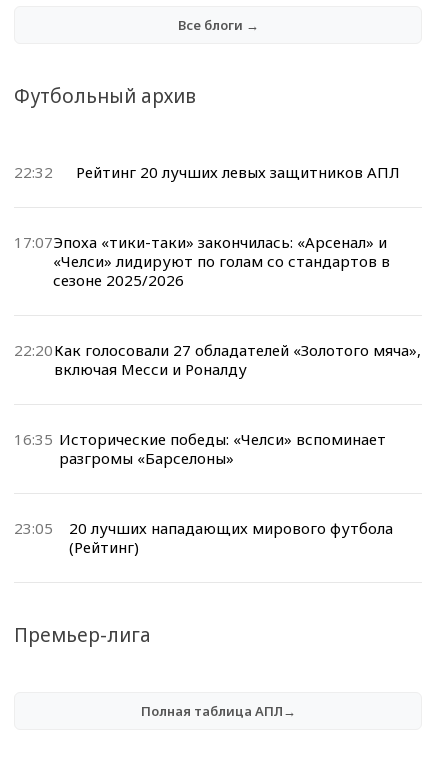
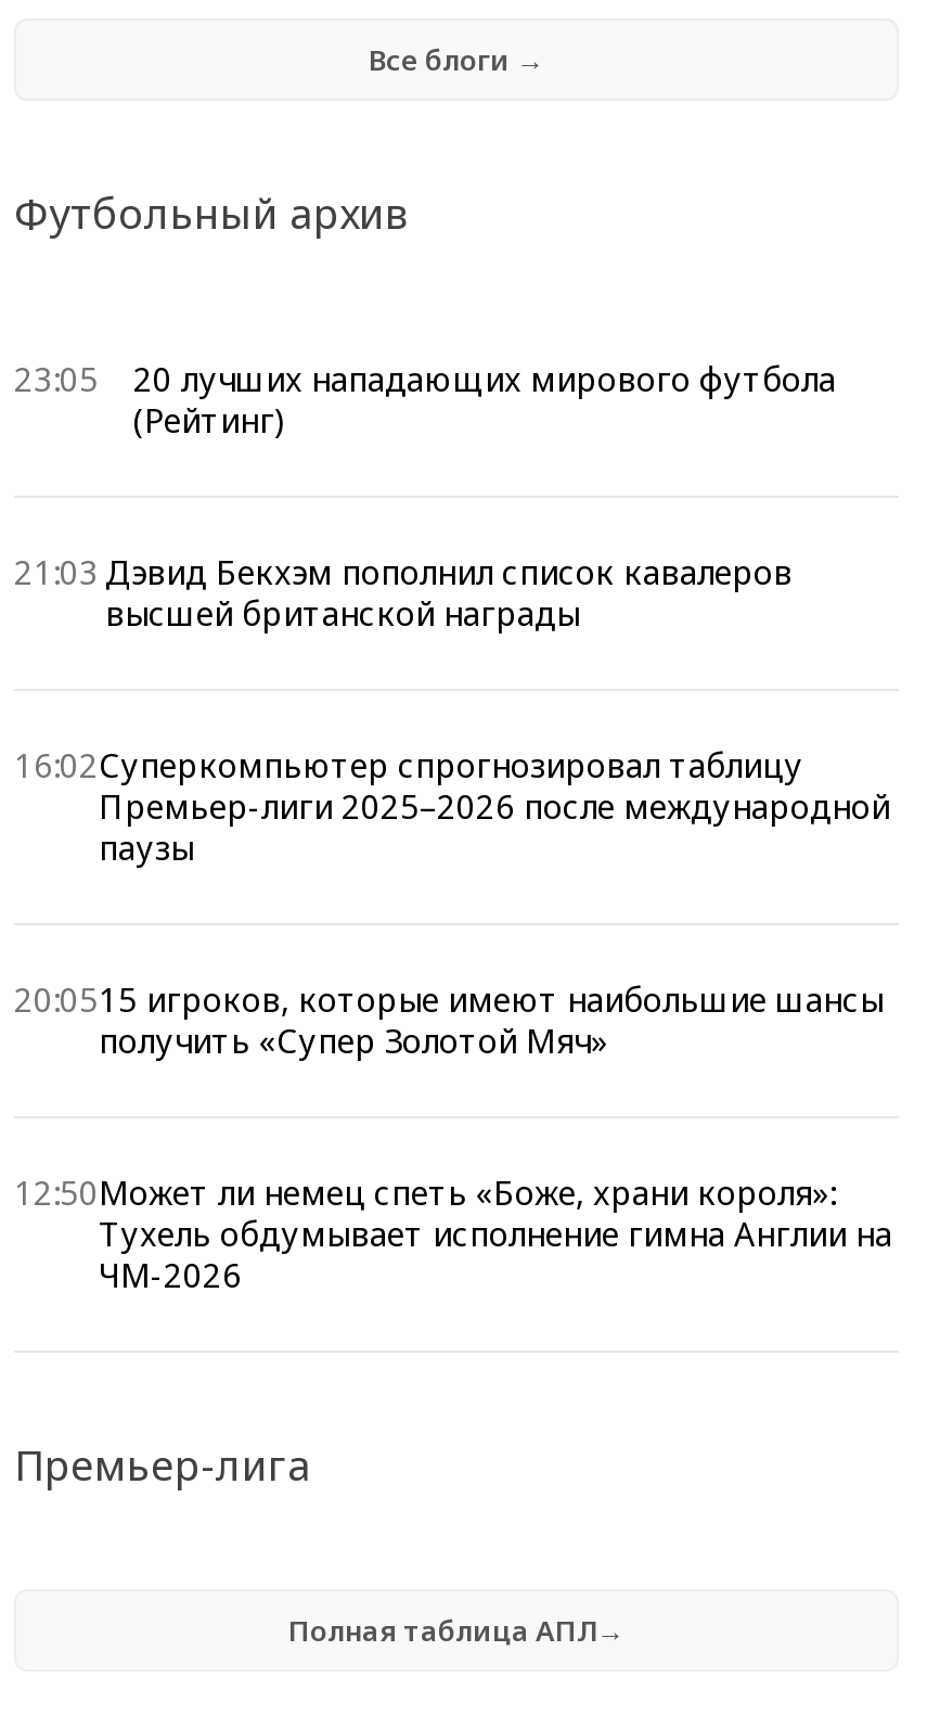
[14,162,421,468] 22:32 | Рейтинг 20 лучших левых защитников АПЛ | 17:07Эпоха «тики-таки» закончилась: «Арсенал» и | «Челси» лидируют по голам со стандартов в | сезоне 2025/2026 | 22:20 Как голосовали 27 обладателей «Золотого мяча», | включая Месси и Роналду | 16:35 Исторические победы: «Челси» вспоминает | разгромы «Барселоны» -> none
moved [14,518,393,557] -> [14,356,836,441]: 23:05 | 20 лучших нападающих мирового футбола | (Рейтинг)
none -> [14,549,892,1295] 21:03 Дэвид Бекхэм пополнил список кавалеров | высшей британской награды | 16:02Суперкомпьютер спрогнозировал таблицу | Премьер-лиги 2025–2026 после международной | паузы | 20:0515 игроков, которые имеют наибольшие шансы | получить «Супер Золотой Мяч» | 12:50Может ли немец спеть «Боже, храни короля»: | Тухель обдумывает исполнение гимна Англии на | ЧМ-2026

